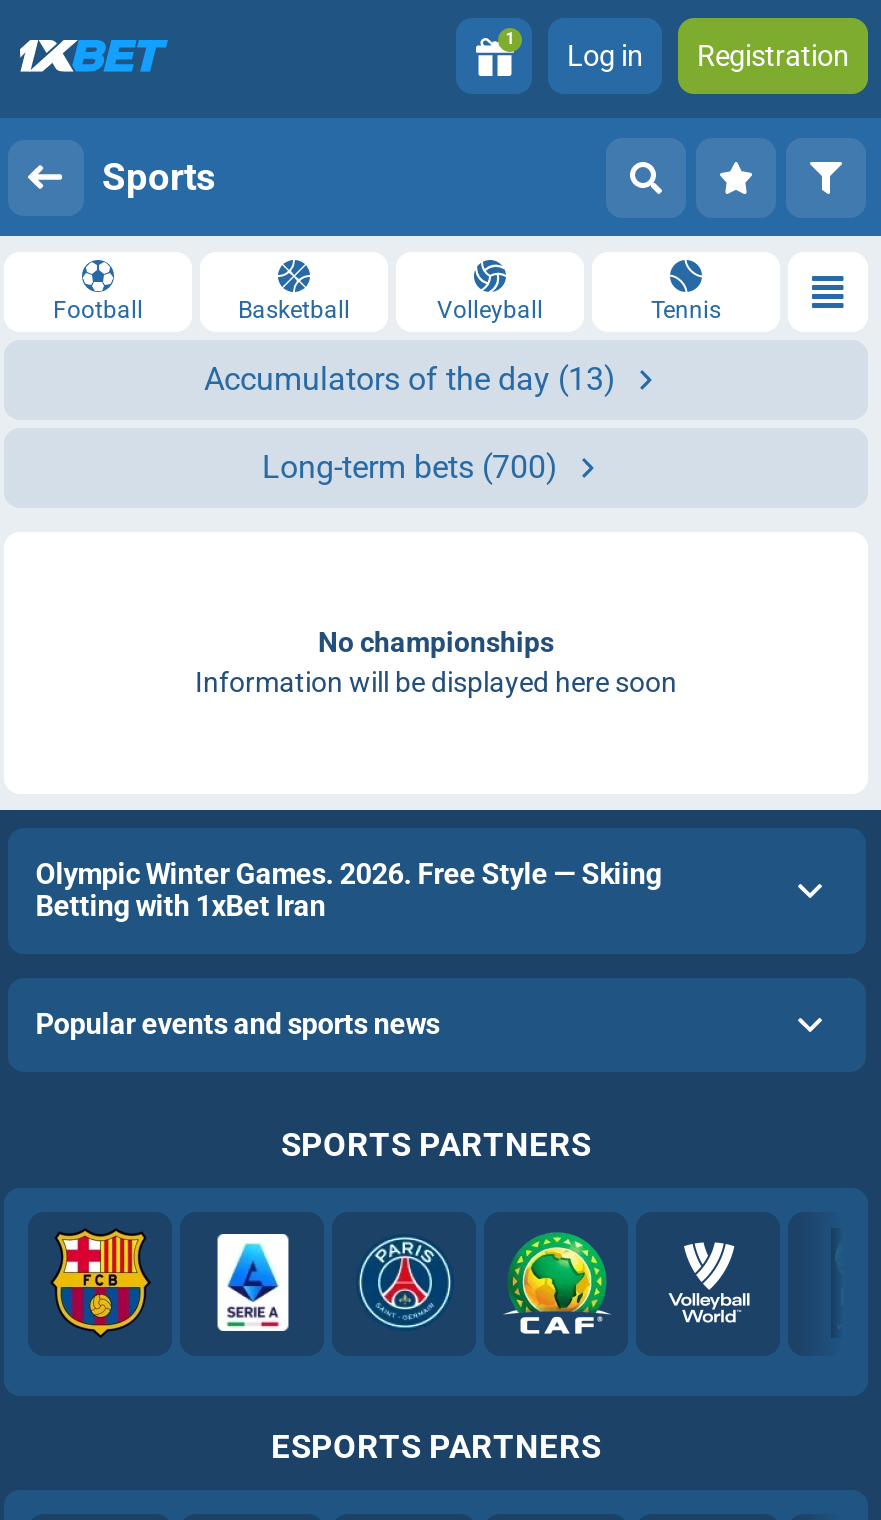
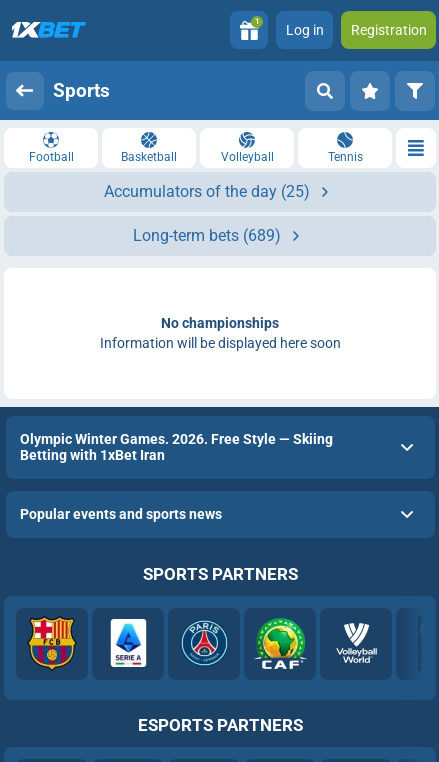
[204,360,616,398] Accumulators of the day (13) -> [104,182,310,201] Accumulators of the day (25)
[262,448,558,486] Long-term bets (700) -> [133,226,281,245] Long-term bets (689)

